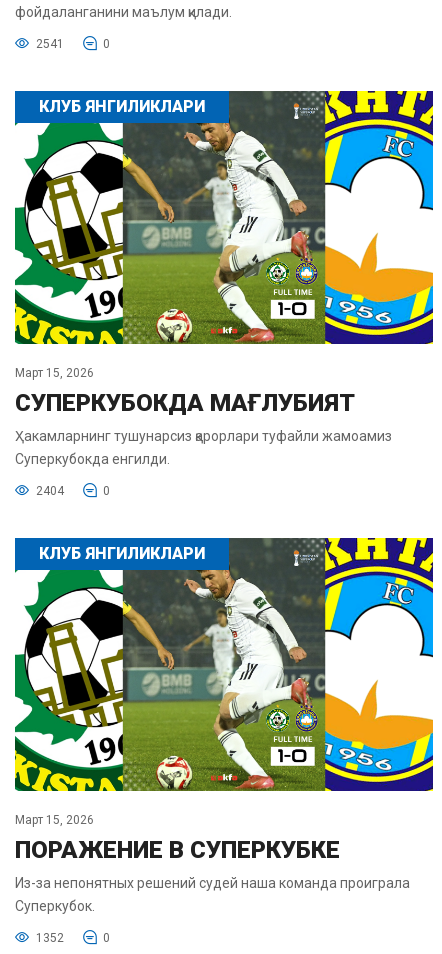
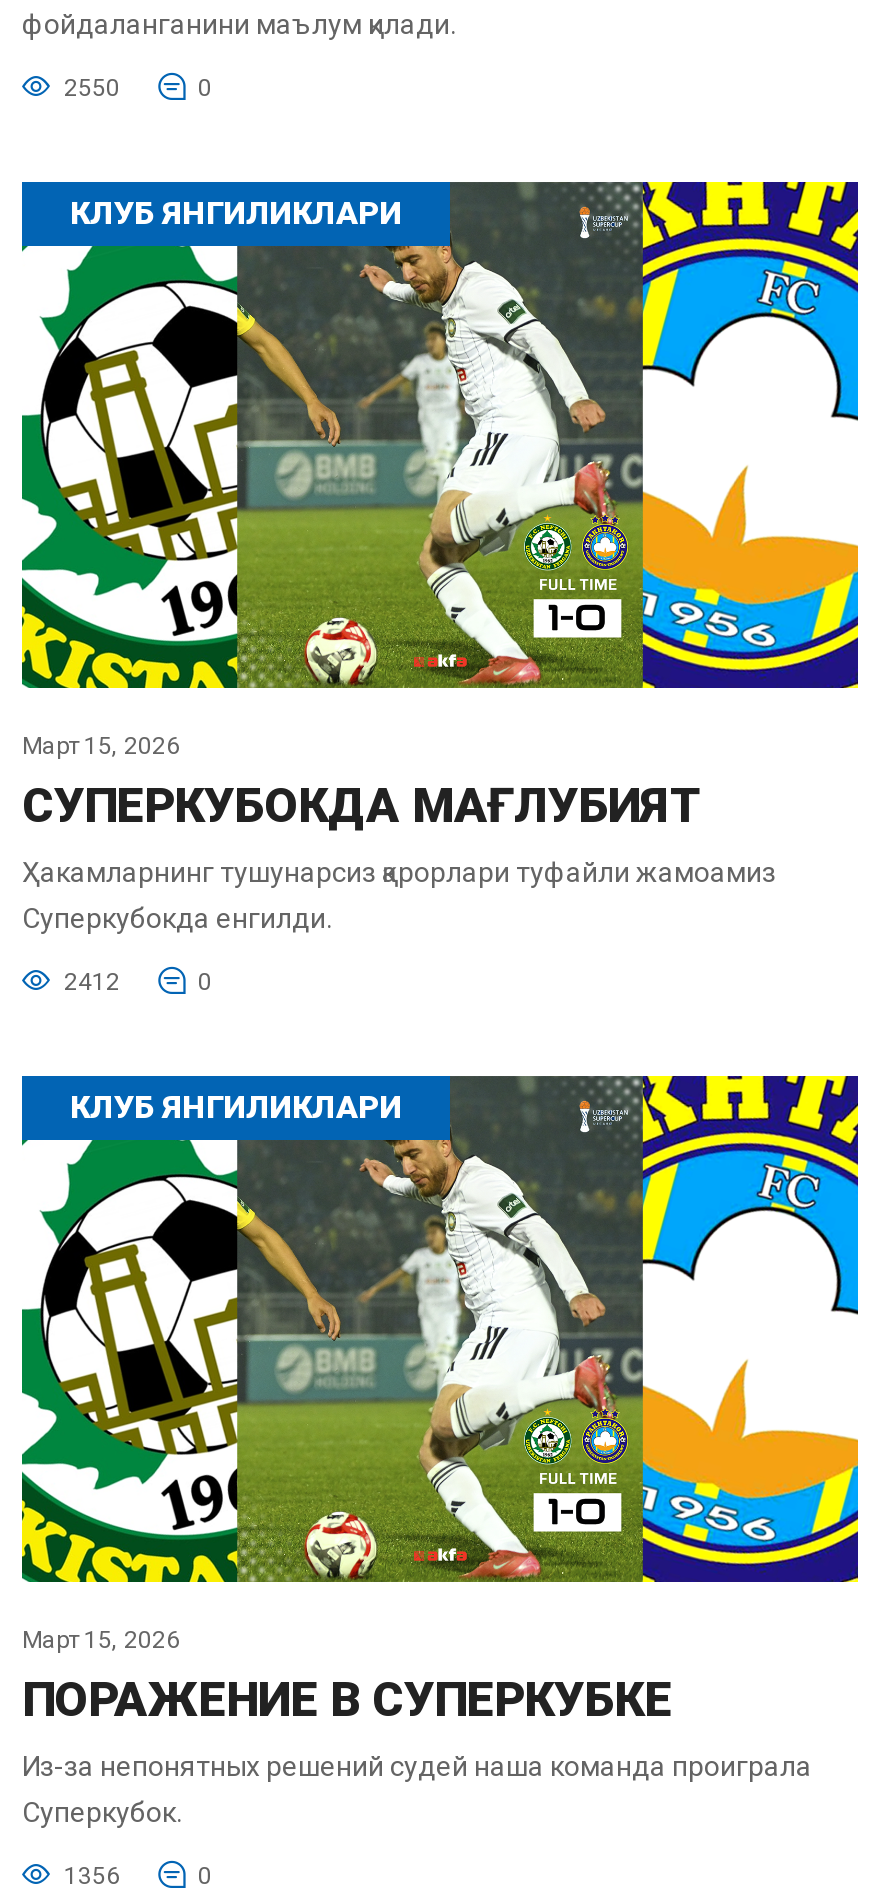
[36,37,64,51] 2541 -> [64,73,120,101] 2550
[36,484,64,498] 2404 -> [64,968,120,996] 2412
[36,931,64,945] 1352 -> [64,1862,120,1890] 1356

